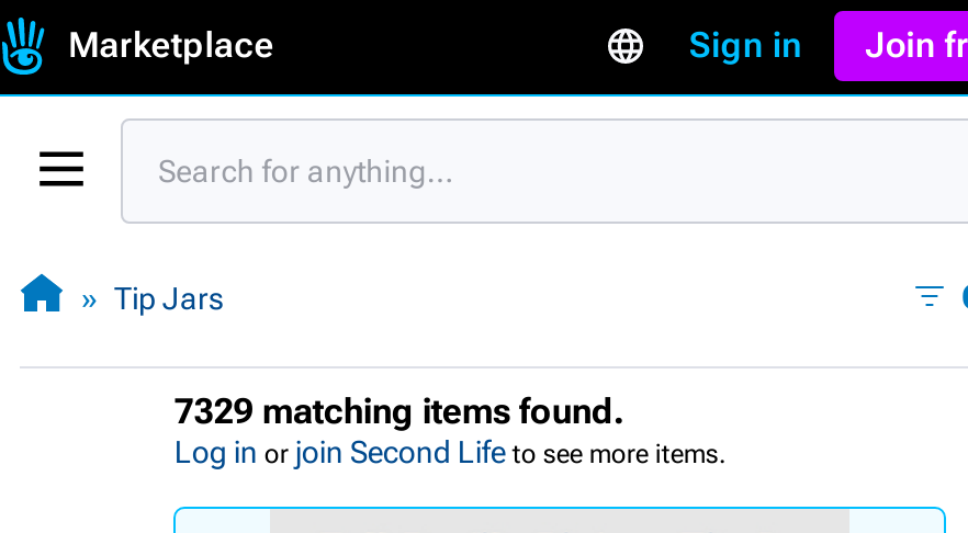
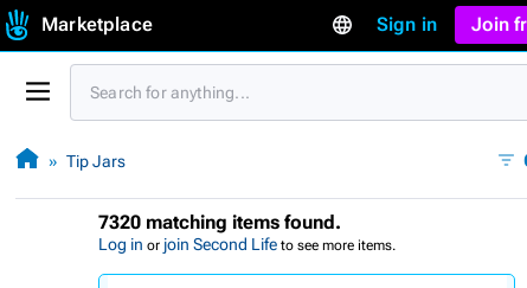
[174,390,624,432] 7329 matching items found. -> [99,211,342,233] 7320 matching items found.

